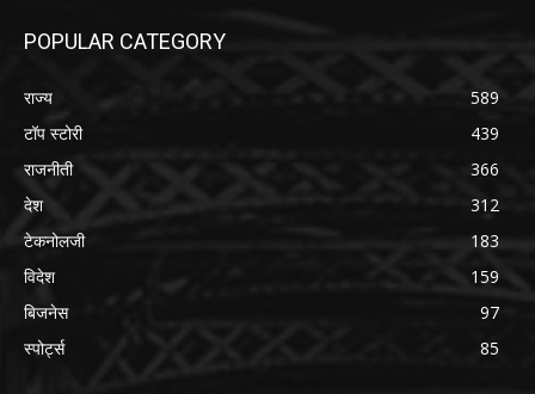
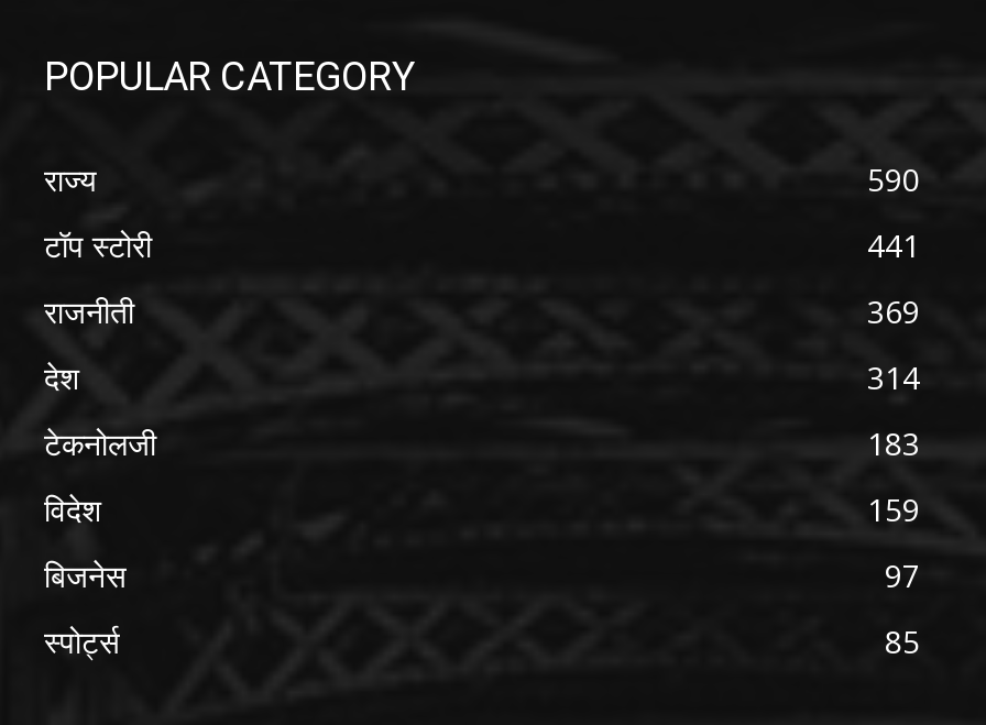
[471,87,499,109] 589 -> [867,160,920,201] 590
[471,122,499,145] 439 -> [867,226,920,267] 441
[471,158,499,181] 366 -> [867,292,920,333] 369
[471,194,499,217] 312 -> [867,358,920,399] 314

